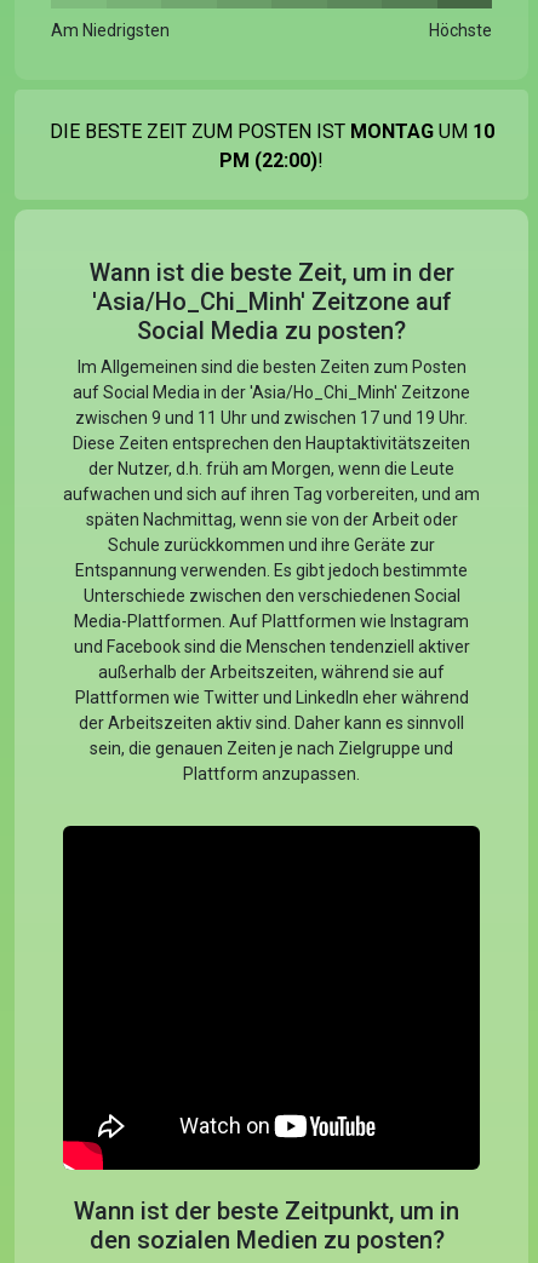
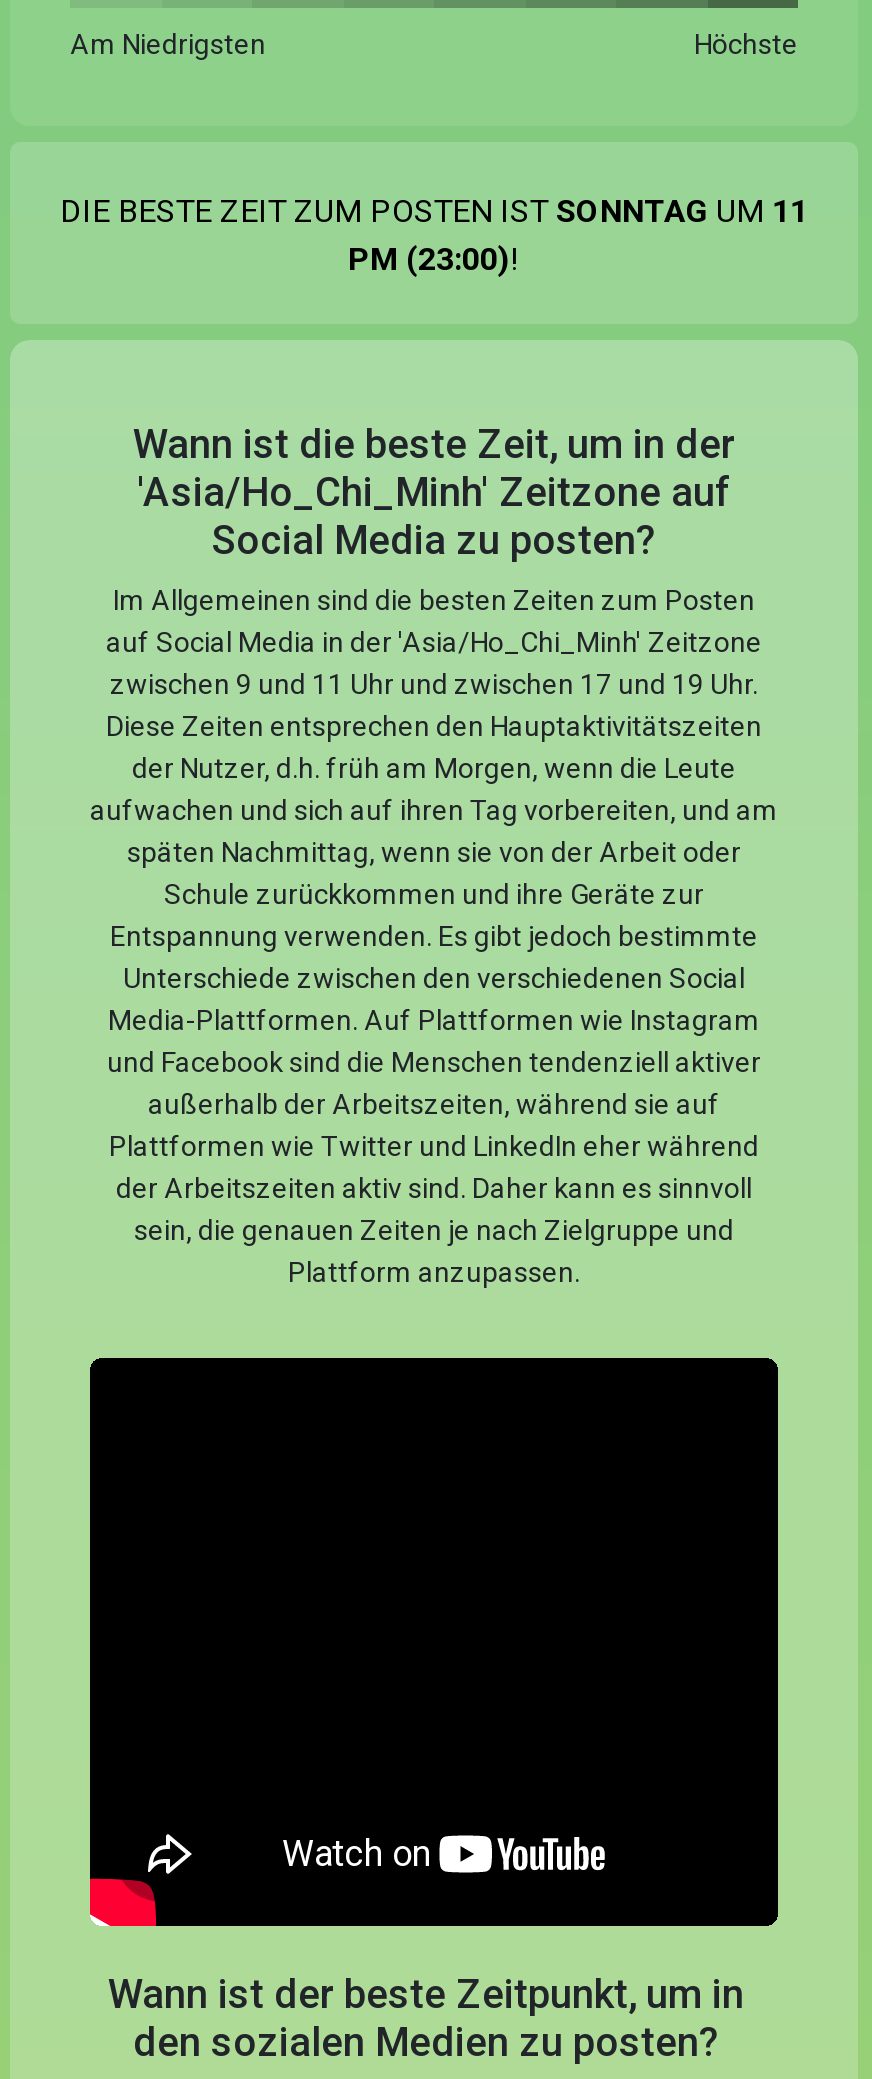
[49,120,494,143] DIE BESTE ZEIT ZUM POSTEN IST MONTAG UM 10 -> [60,192,808,230] DIE BESTE ZEIT ZUM POSTEN IST SONNTAG UM 11
[219,149,324,172] PM (22:00)! -> [348,240,520,278] PM (23:00)!

